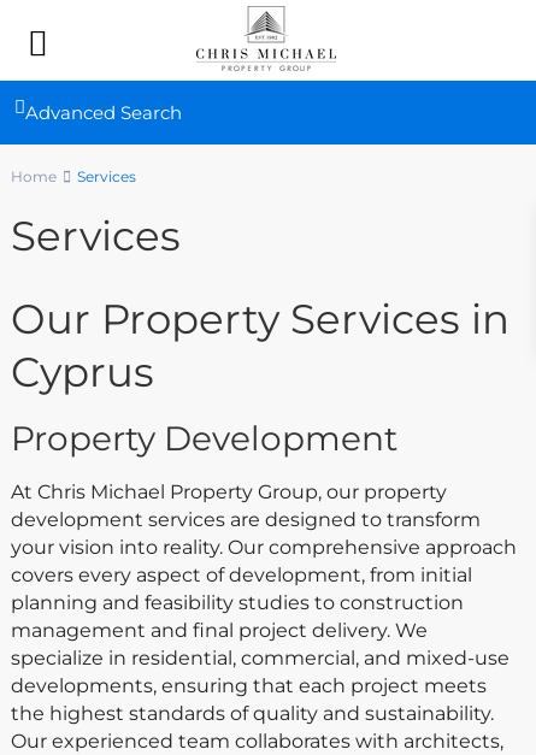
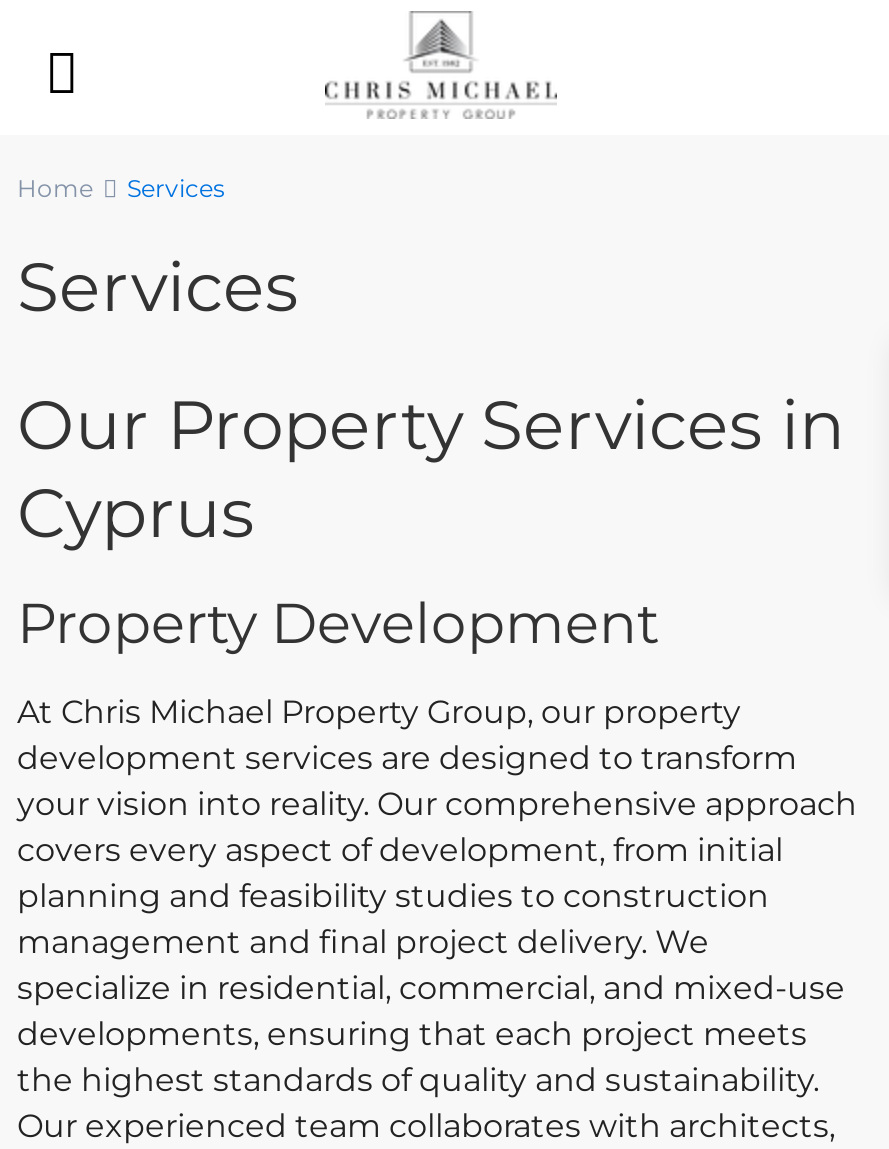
[25,101,182,124] Advanced Search -> none

